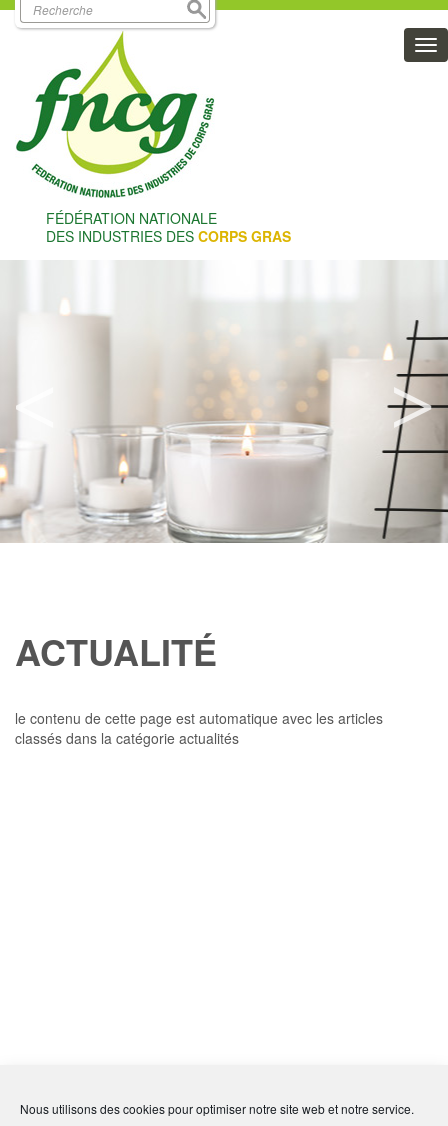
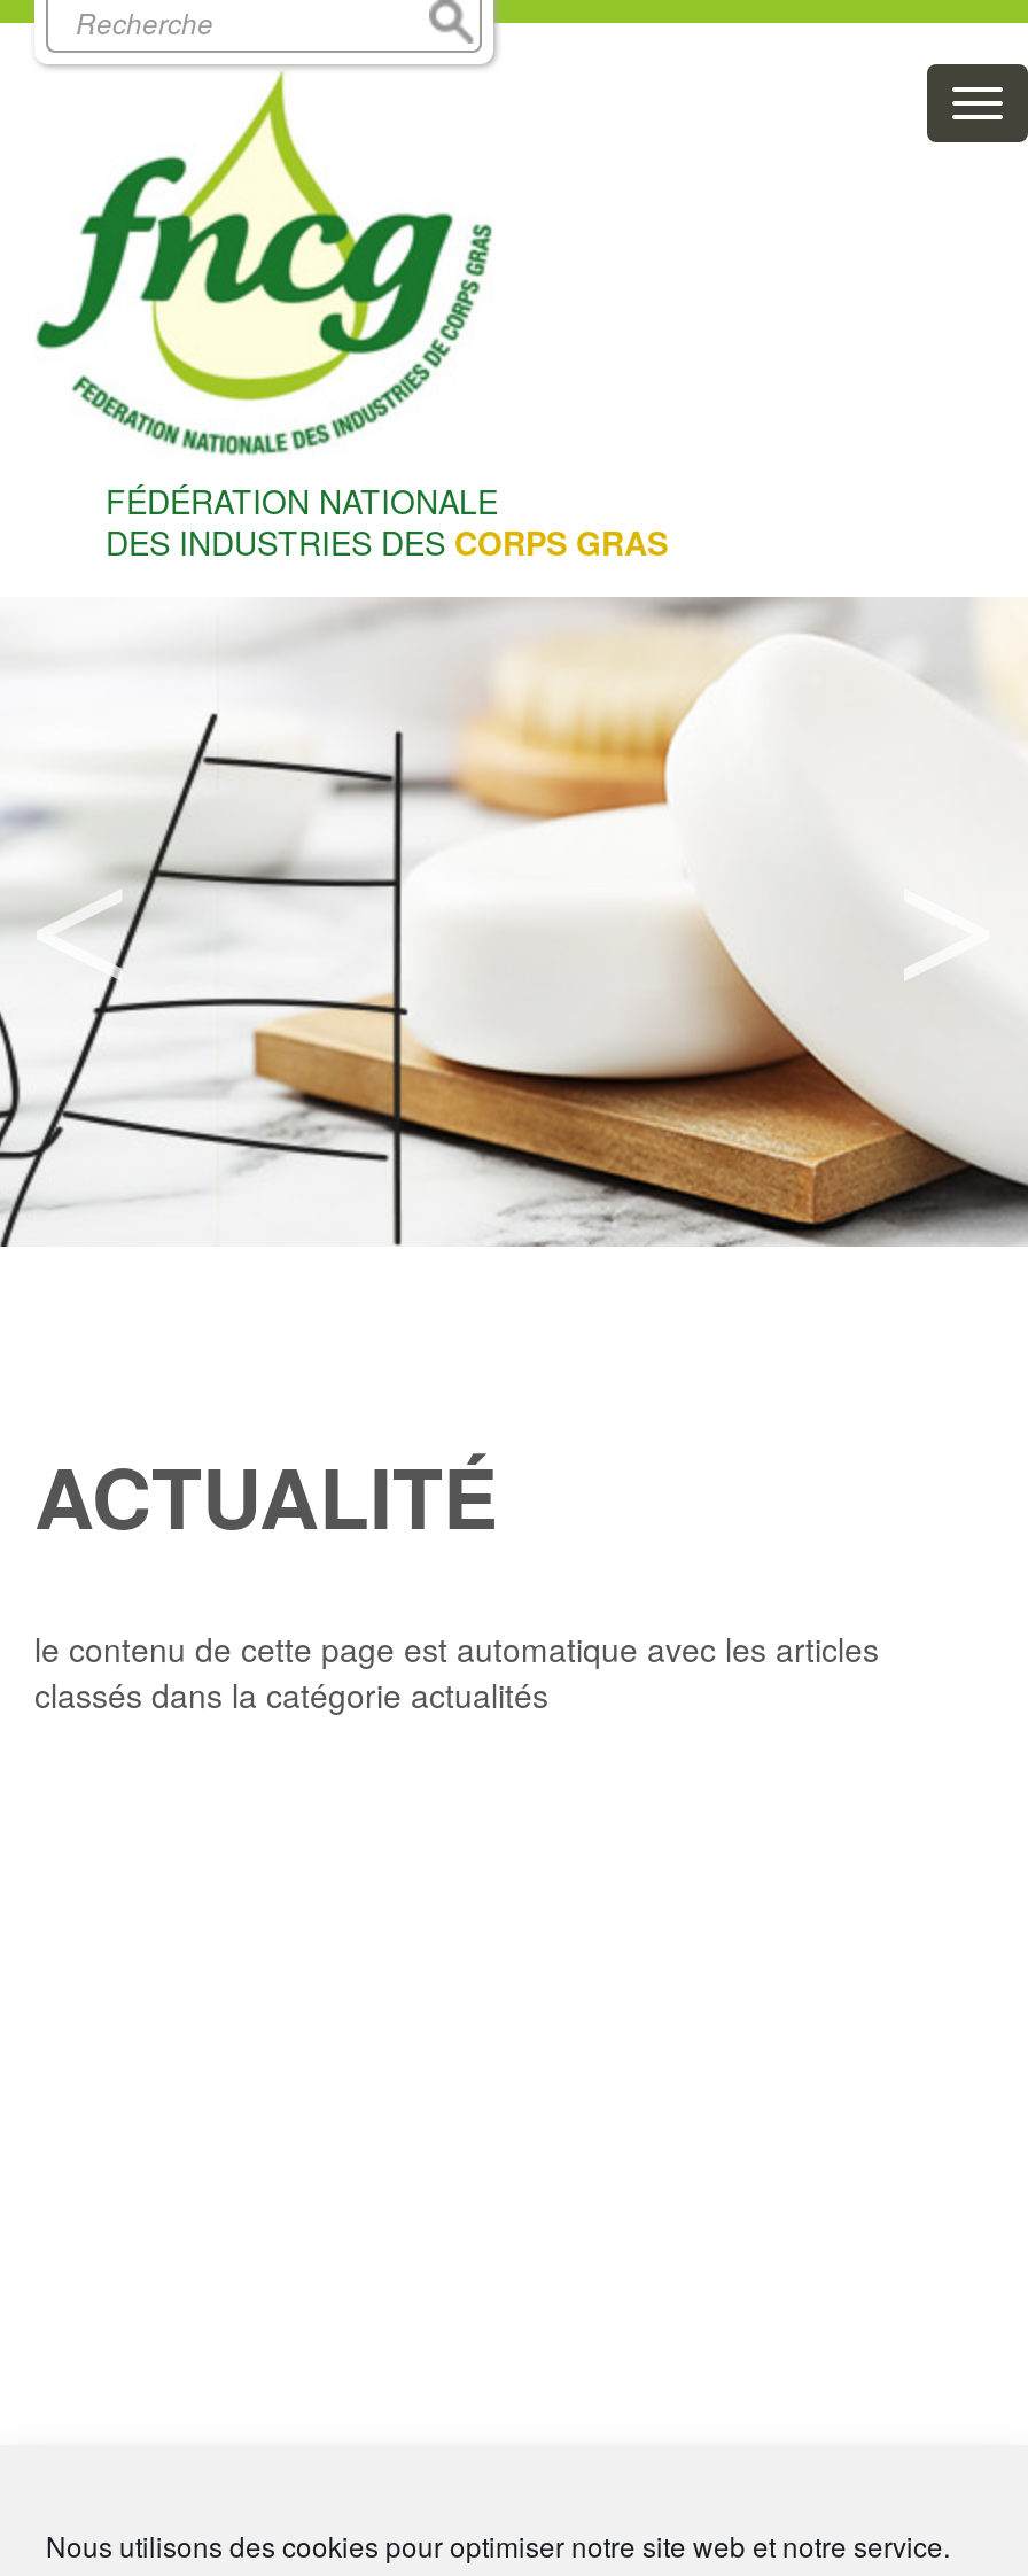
[3,260,445,544] [image] -> [7,595,1021,1247] [image]

